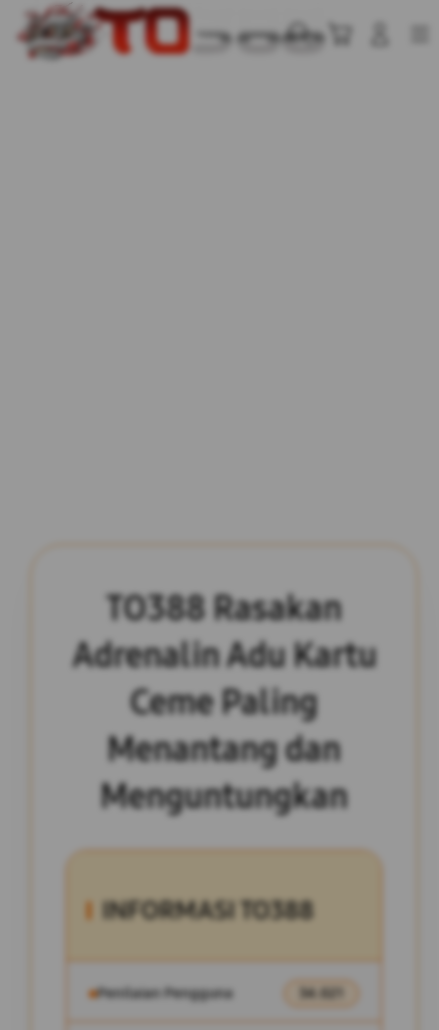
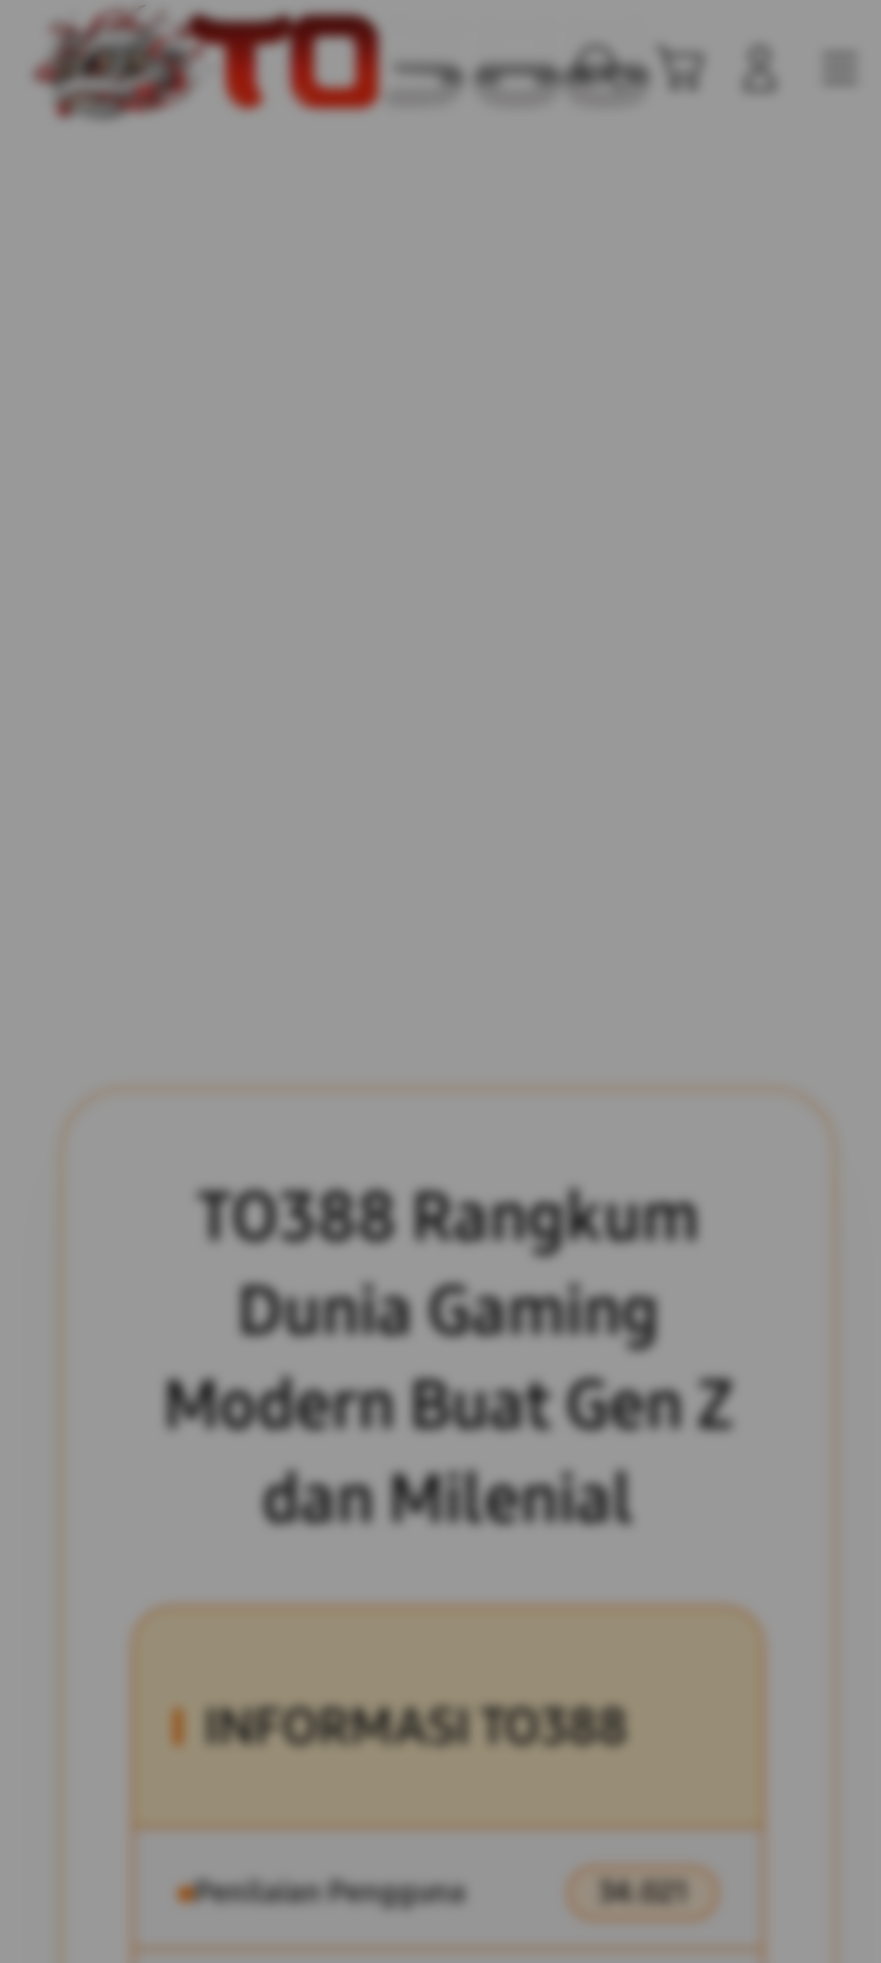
[71,588,376,817] TO388 Rasakan | Adrenalin Adu Kartu | Ceme Paling | Menantang dan | Menguntungkan -> [163,1177,733,1541] TO388 Rangkum | Dunia Gaming | Modern Buat Gen Z | dan Milenial

